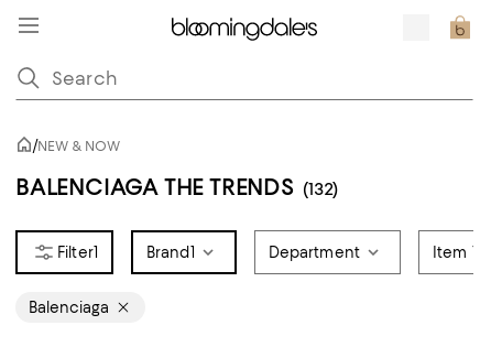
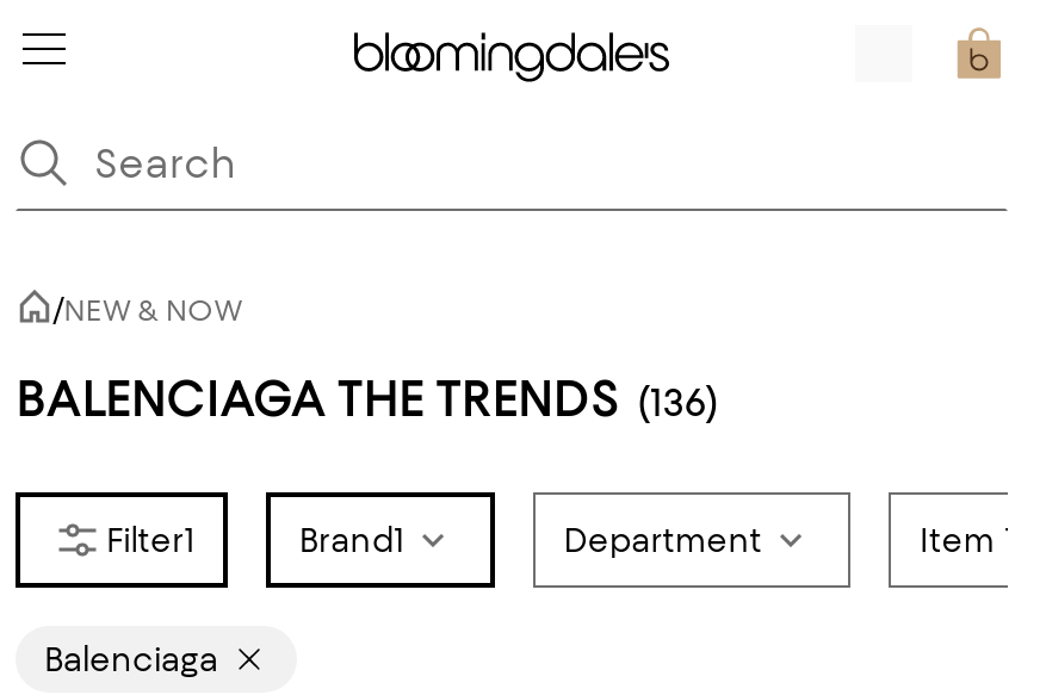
[15,173,339,200] BALENCIAGA THE TRENDS (132) -> [16,368,718,428] BALENCIAGA THE TRENDS (136)

